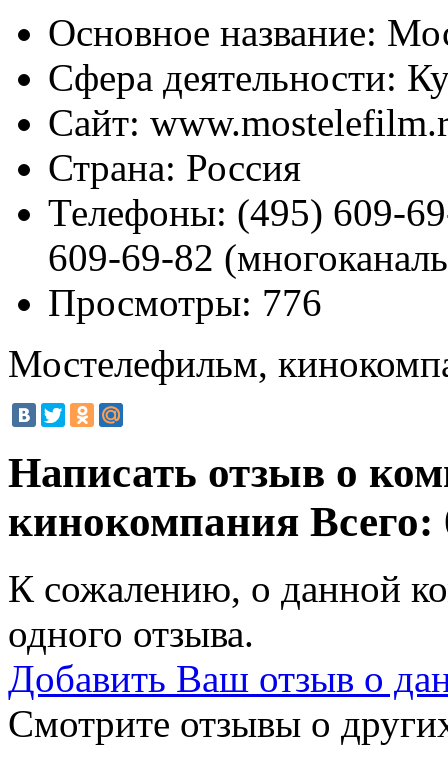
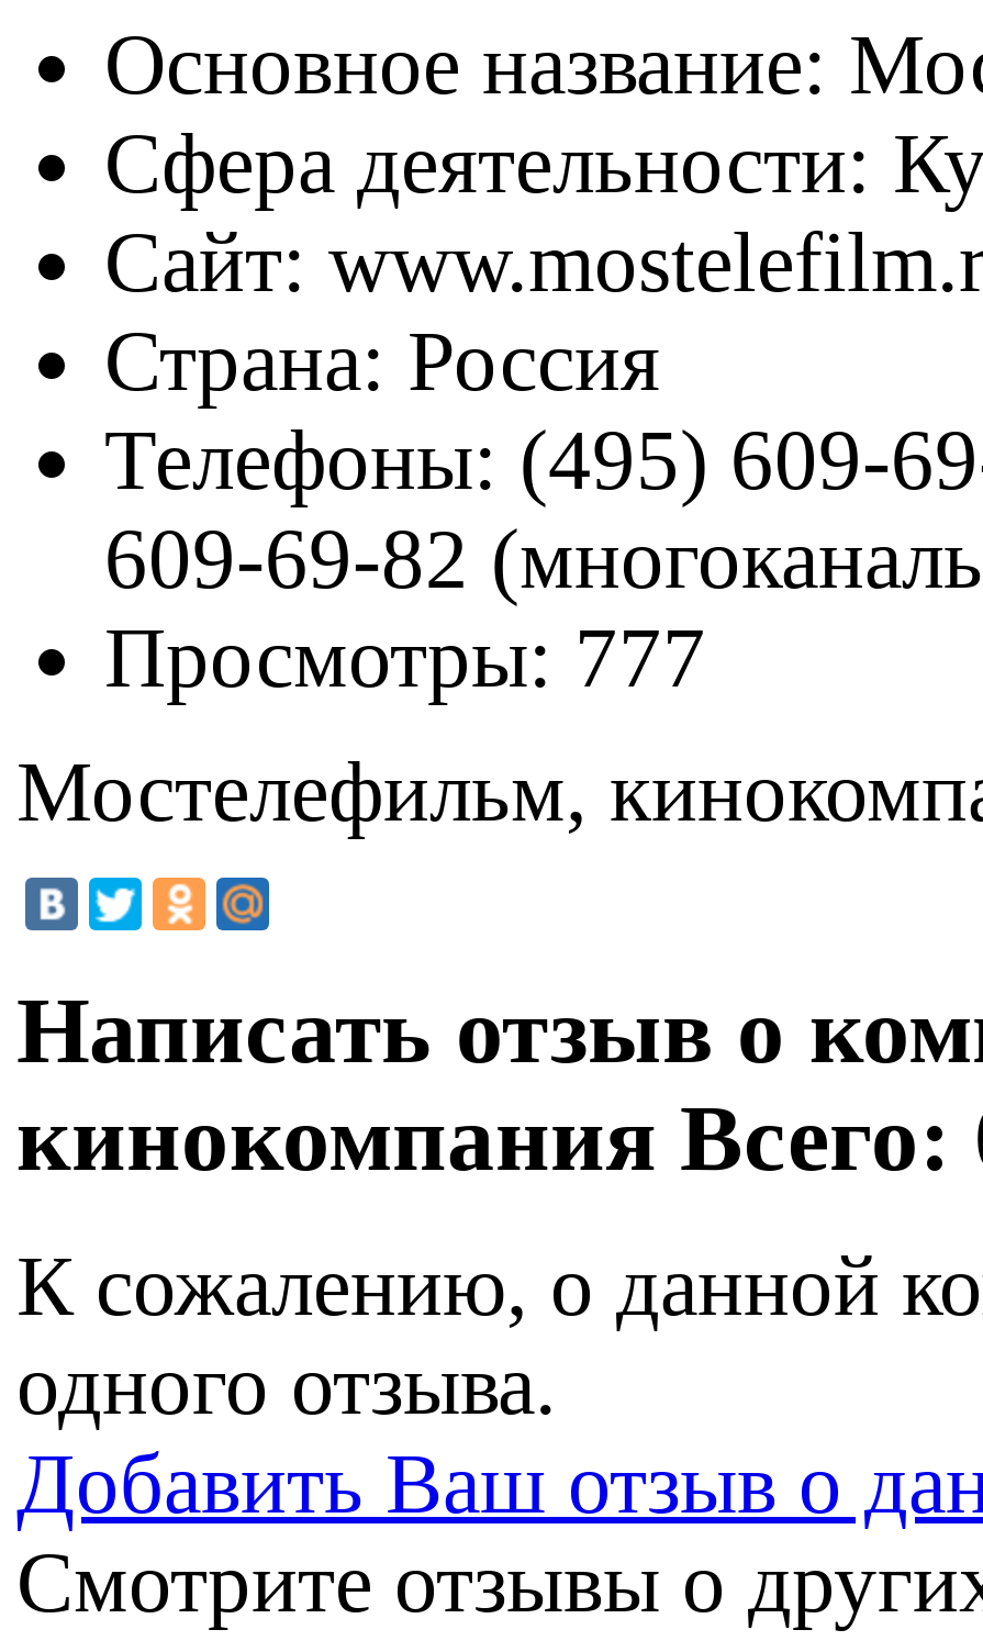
[48,281,322,324] Просмотры: 776 -> [104,609,706,704] Просмотры: 777

